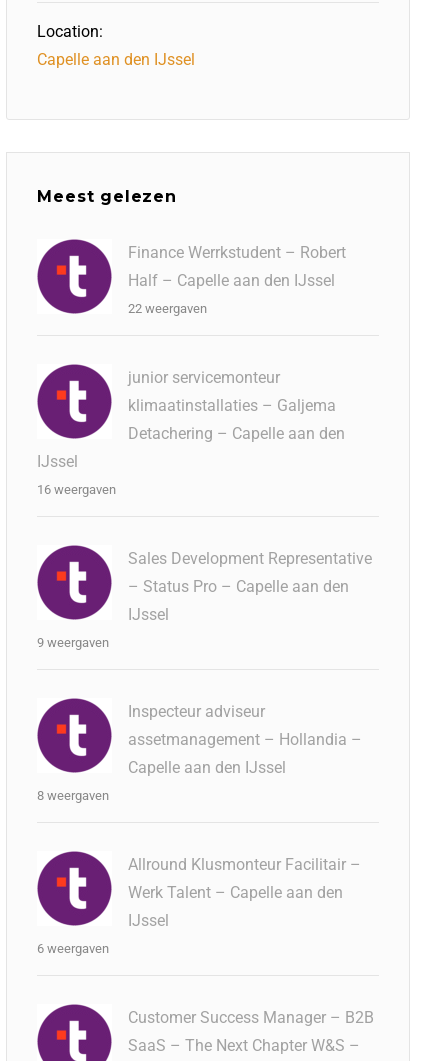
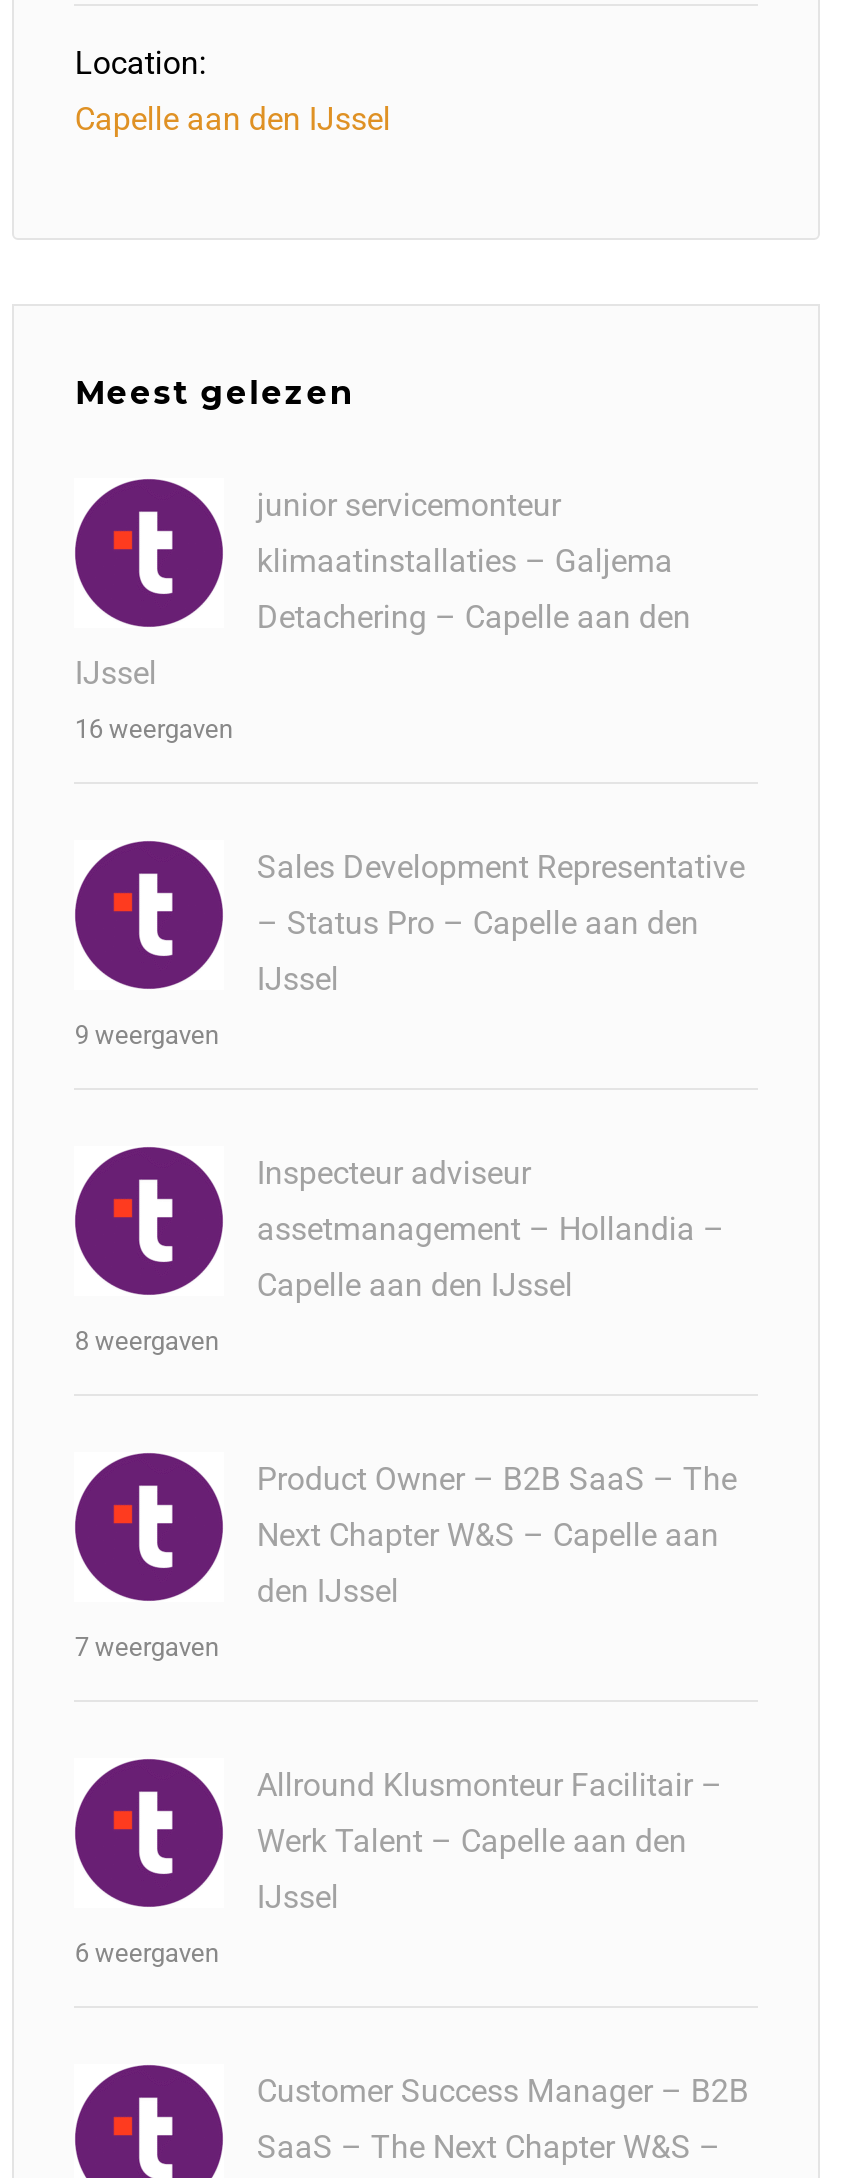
[128,243,346,316] Finance Werrkstudent – Robert | Half – Capelle aan den IJssel | 22 weergaven -> none
moved [37,368,372,803] -> [75,486,745,1356]: junior servicemonteur | klimaatinstallaties – Galjema | Detachering – Capelle aan den | ... | Capelle aan den IJssel | 8 weergaven
none -> [75,1460,737,1662] Product Owner – B2B SaaS – The | Next Chapter W&S – Capelle aan | den IJssel | 7 weergaven

